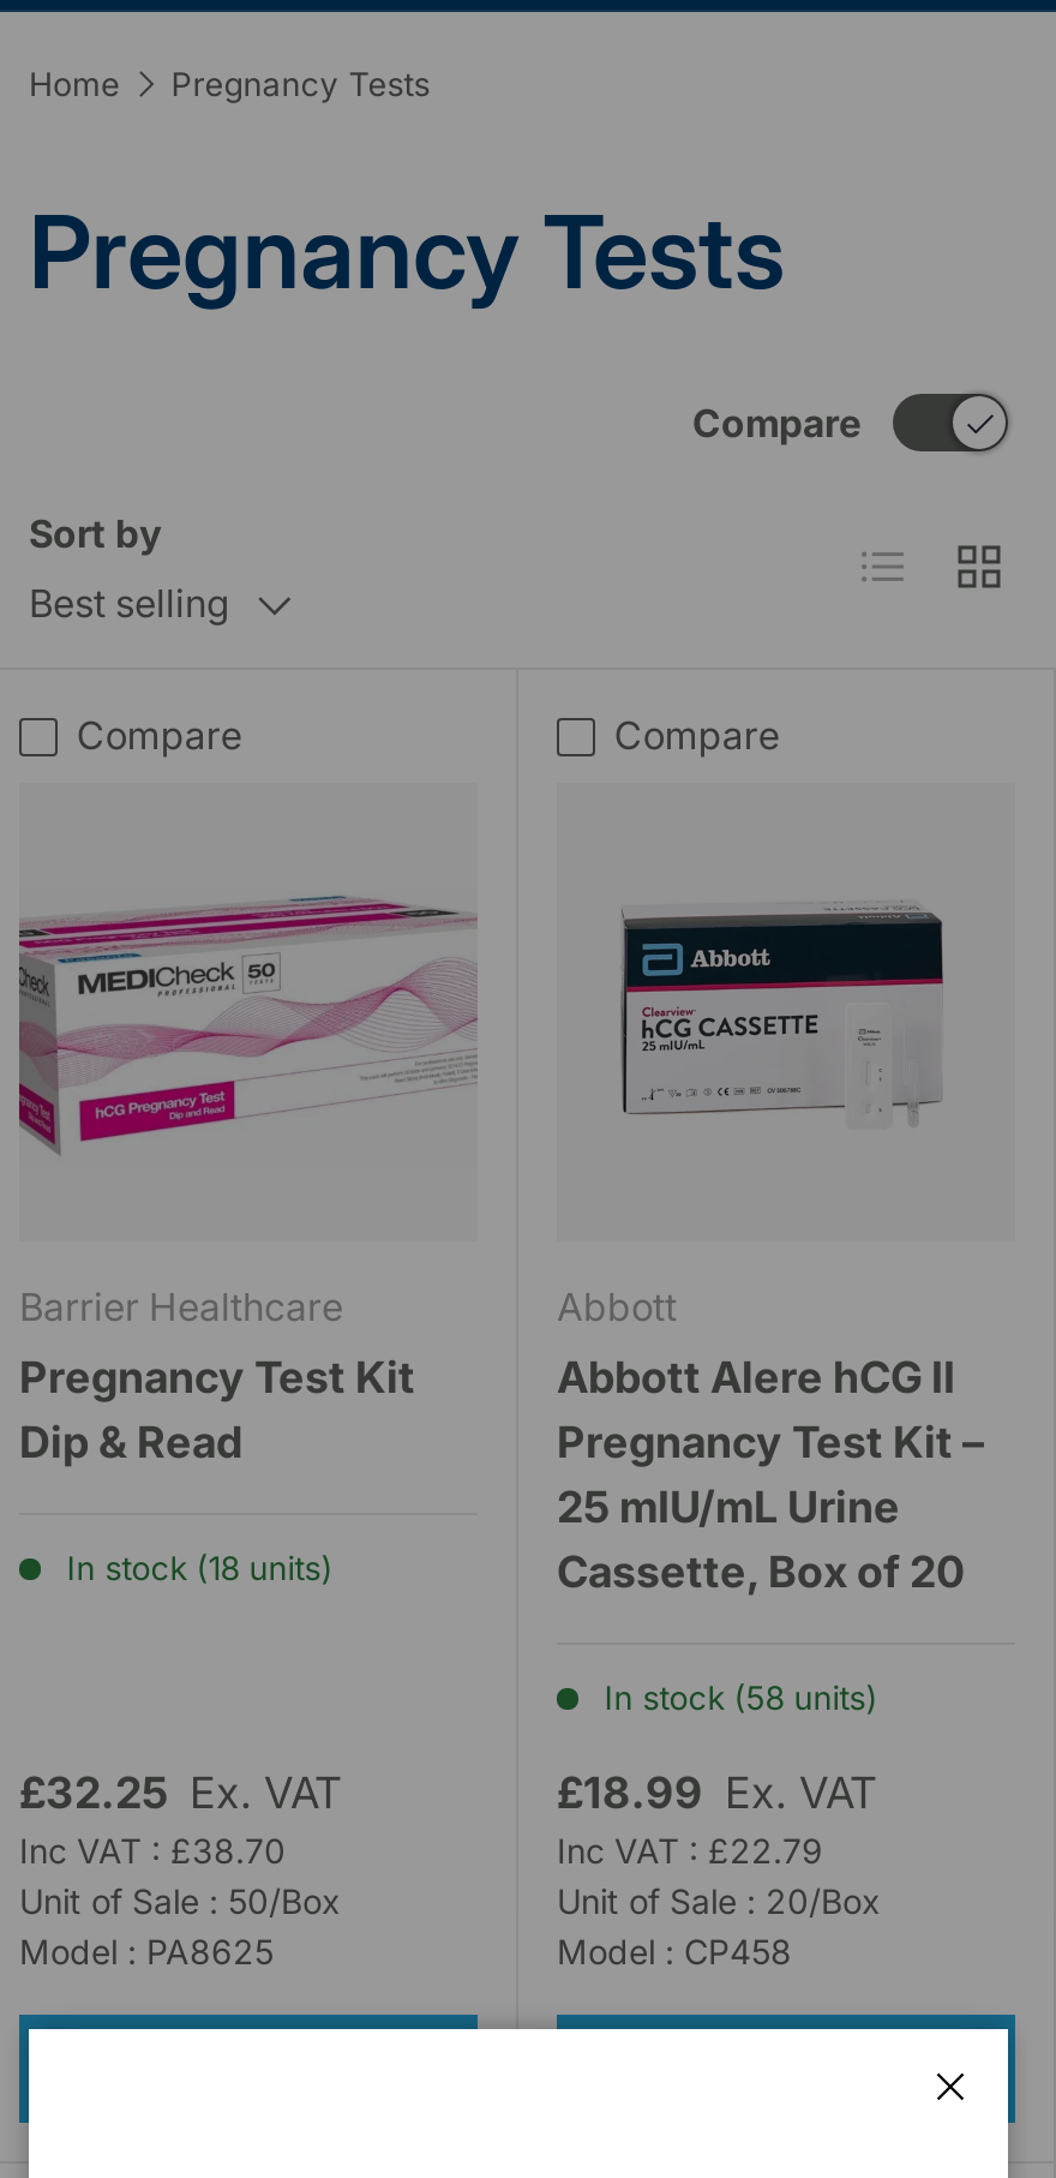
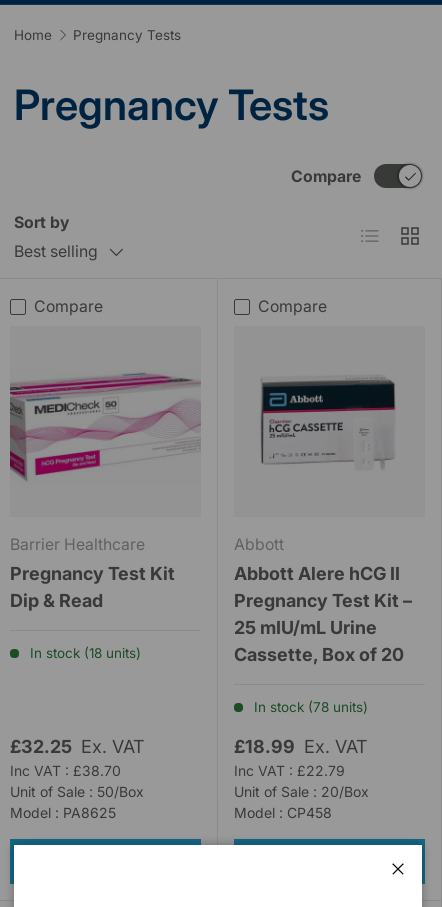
[595,1678,878,1717] In stock (58 units) -> [250,699,368,715] In stock (78 units)

